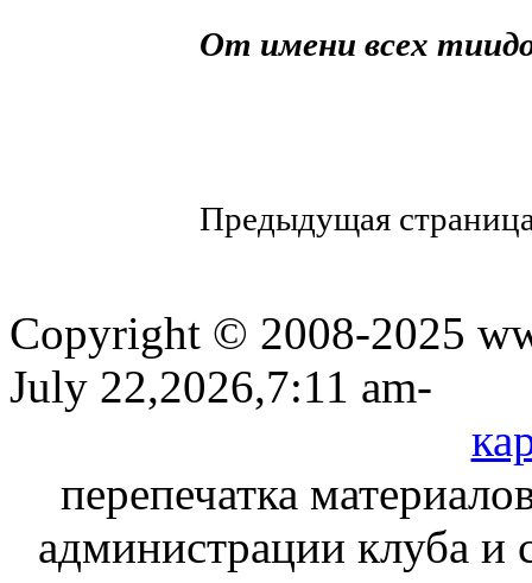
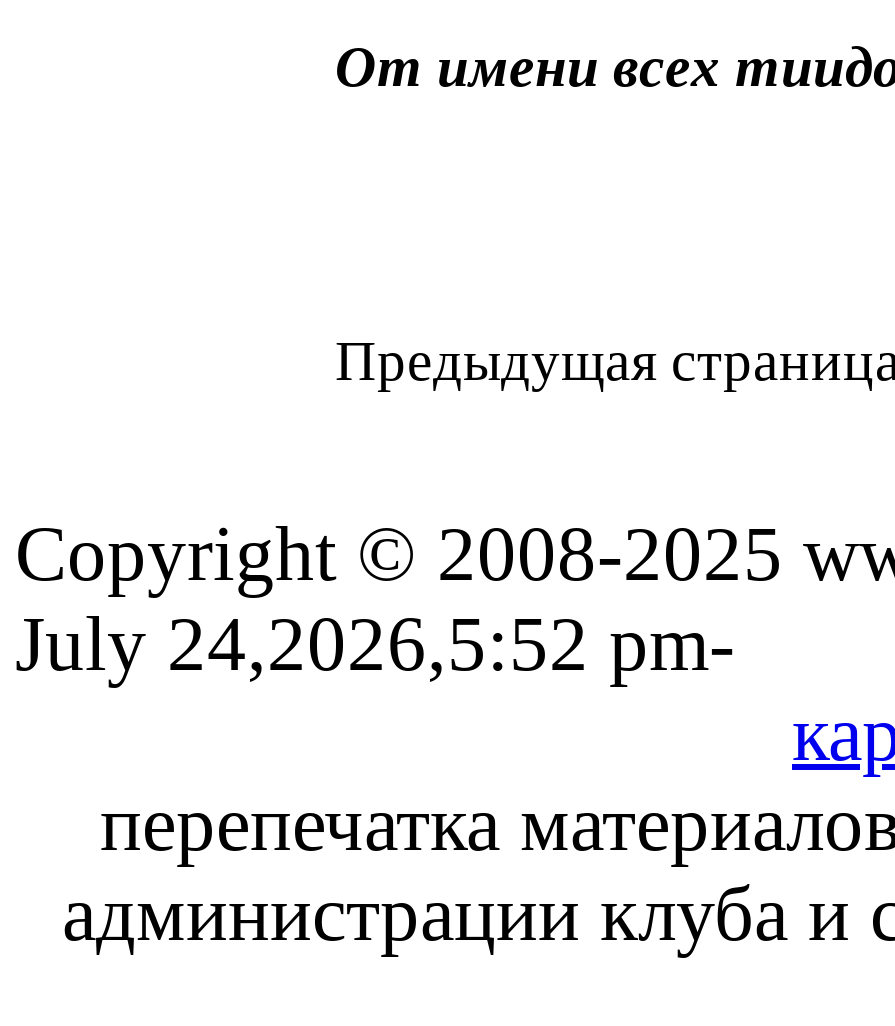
[9,361,432,412] July 22,2026,7:11 am- -> [15,600,735,686] July 24,2026,5:52 pm-

